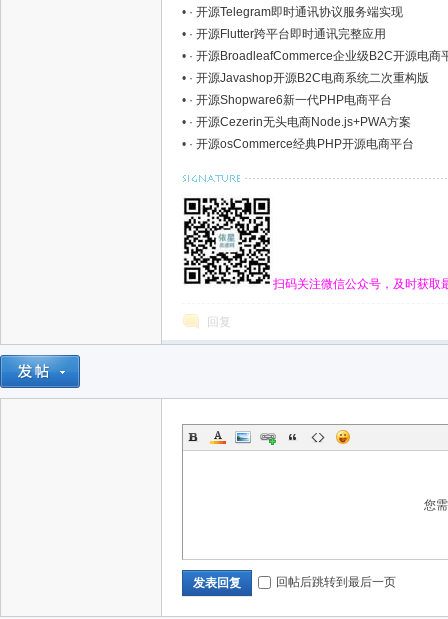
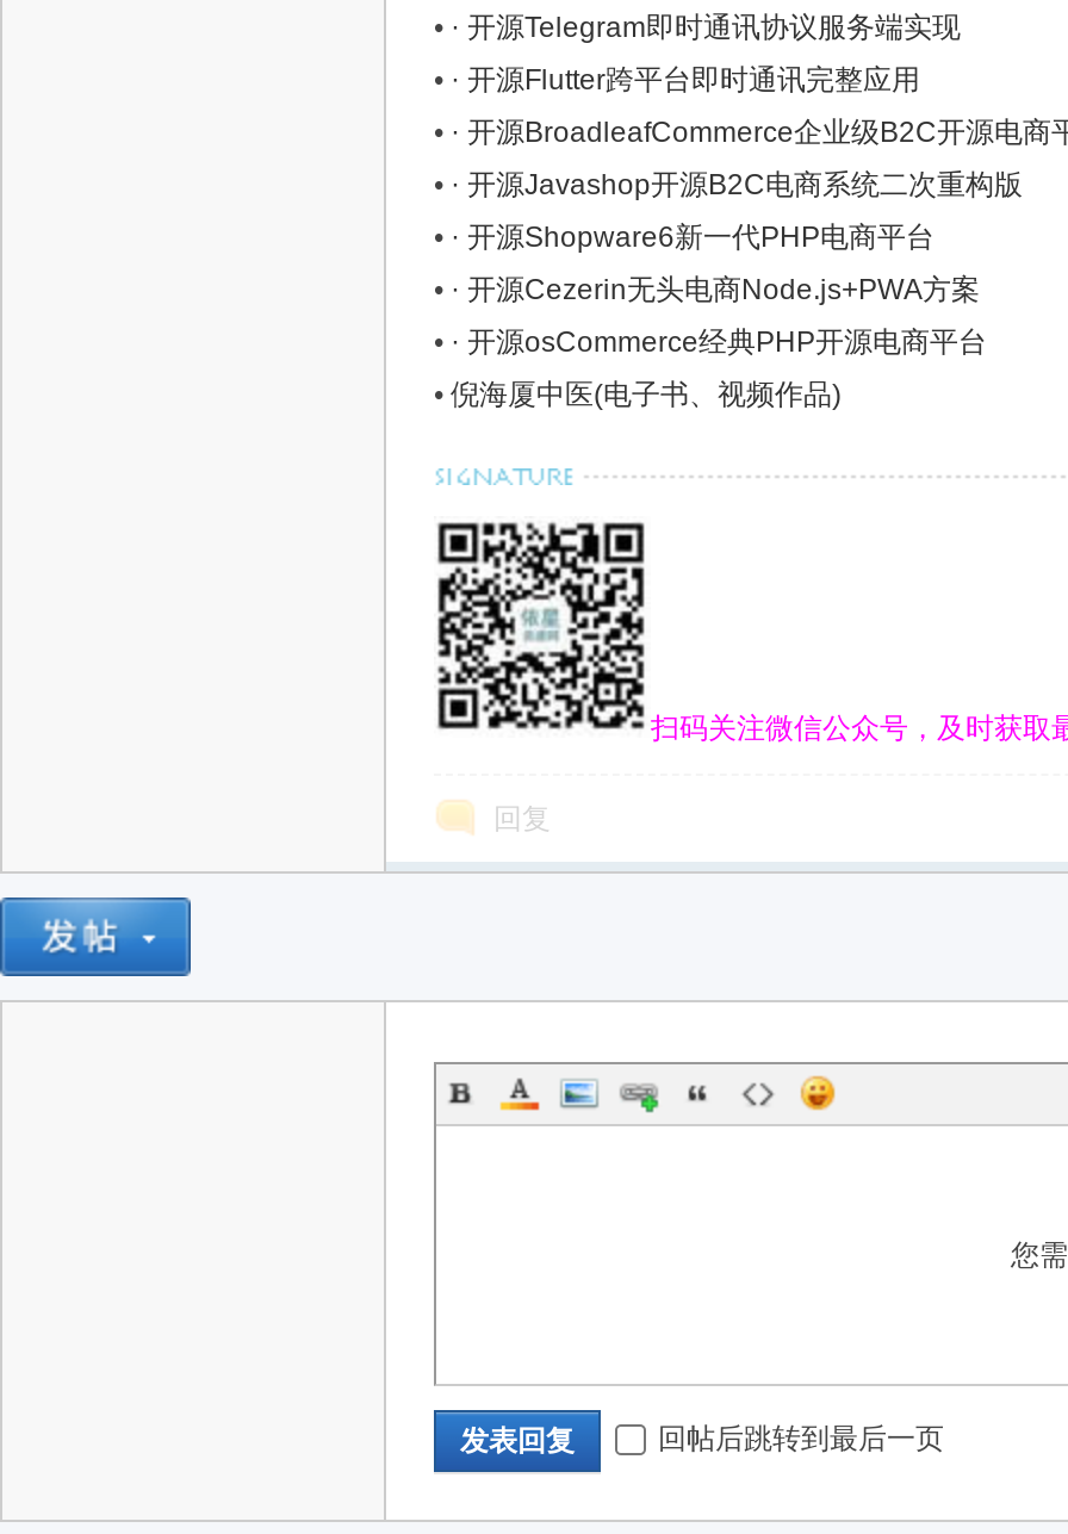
none -> [434,378,842,411] •倪海厦中医(电子书、视频作品)

